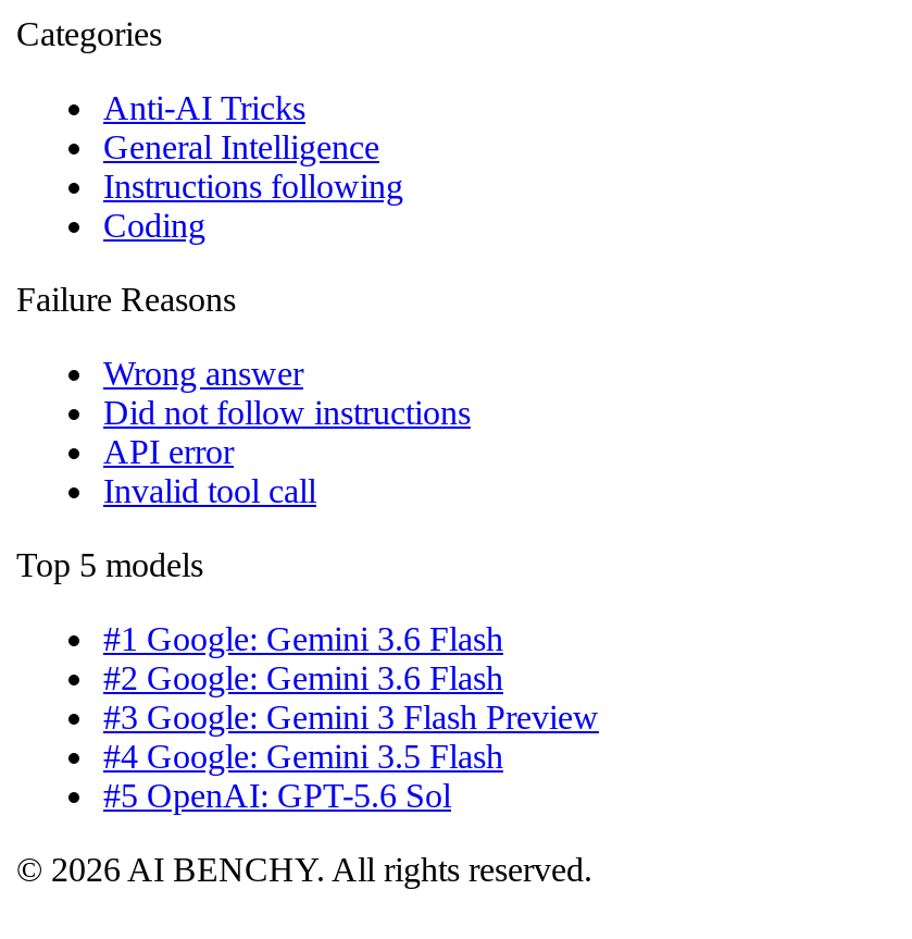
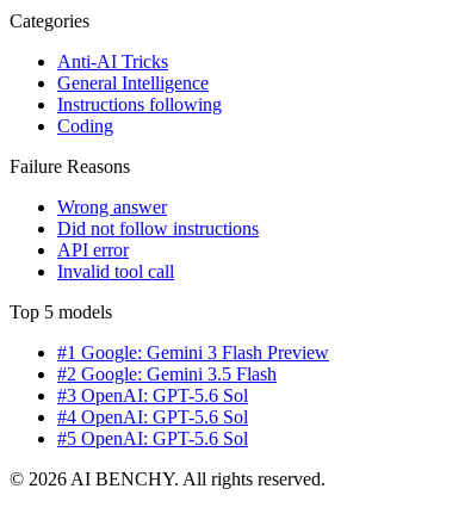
[103,620,599,774] #1 Google: Gemini 3.6 Flash | #2 Google: Gemini 3.6 Flash | #3 Google: Gemini 3 Flash Preview | #4 Google: Gemini 3.5 Flash -> [57,342,329,427] #1 Google: Gemini 3 Flash Preview | #2 Google: Gemini 3.5 Flash | #3 OpenAI: GPT-5.6 Sol | #4 OpenAI: GPT-5.6 Sol

